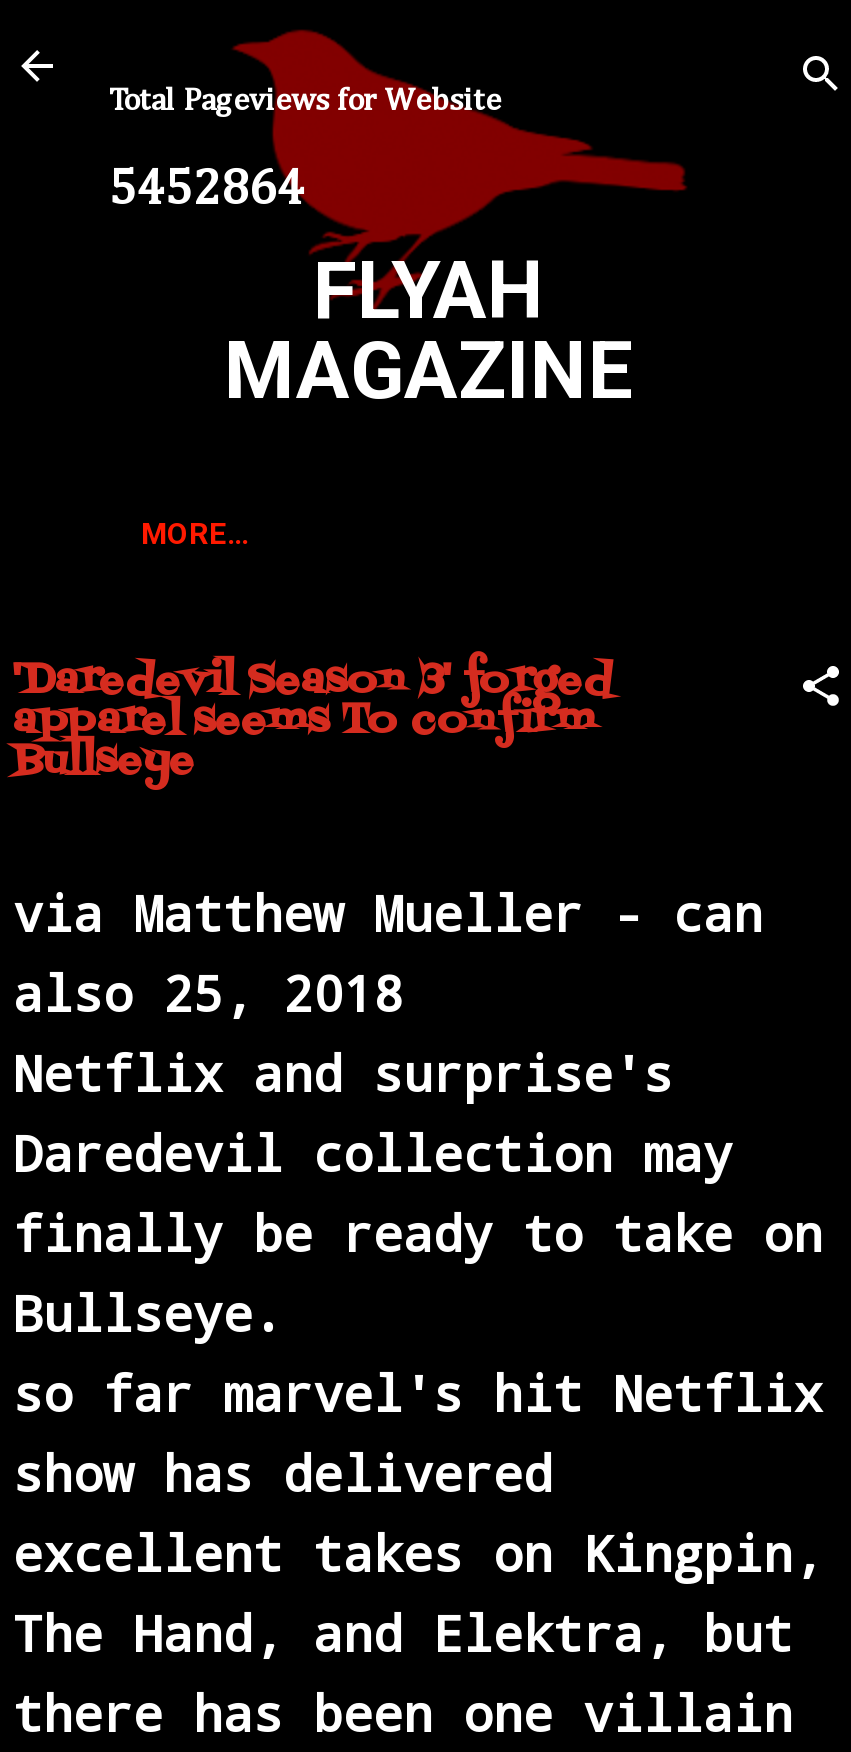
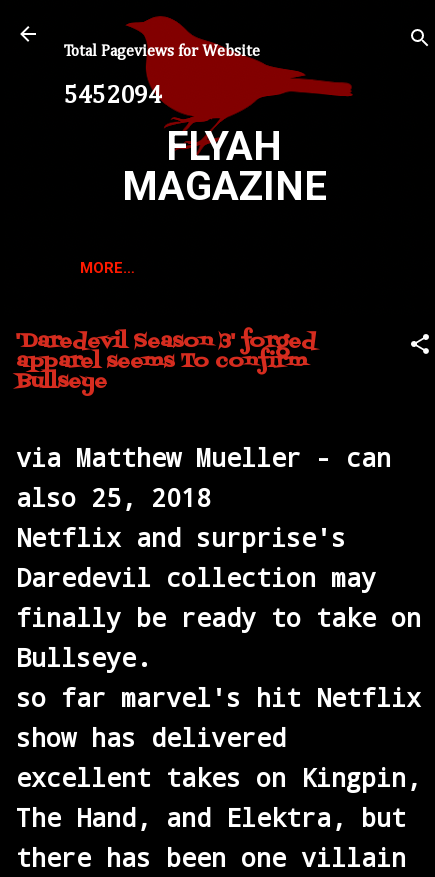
[109,166,305,216] 5452864 -> [64,84,162,109] 5452094

